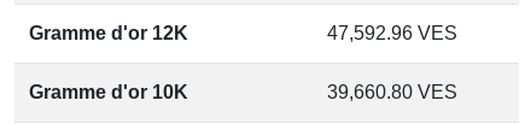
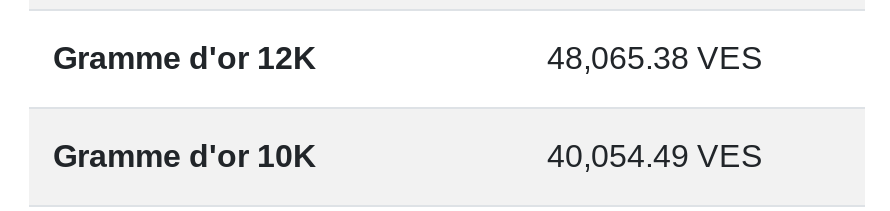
[327,23,457,43] 47,592.96 VES -> [547,41,763,75] 48,065.38 VES
[327,82,457,102] 39,660.80 VES -> [547,139,763,173] 40,054.49 VES

